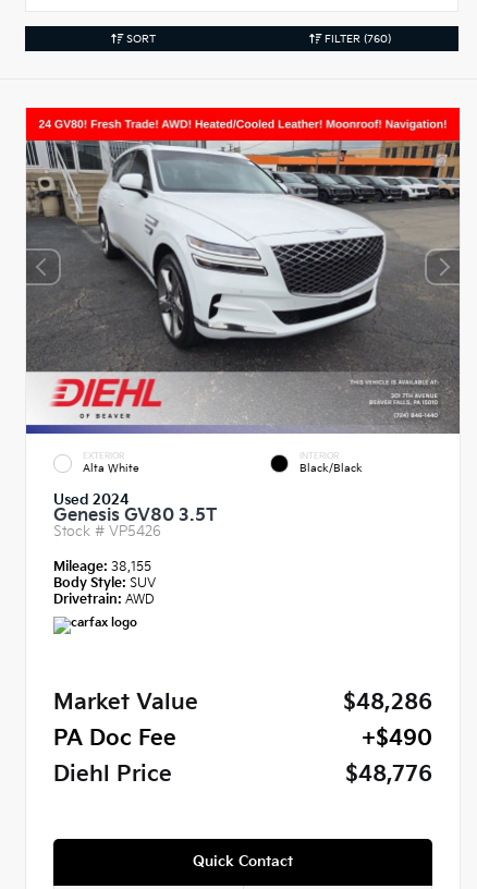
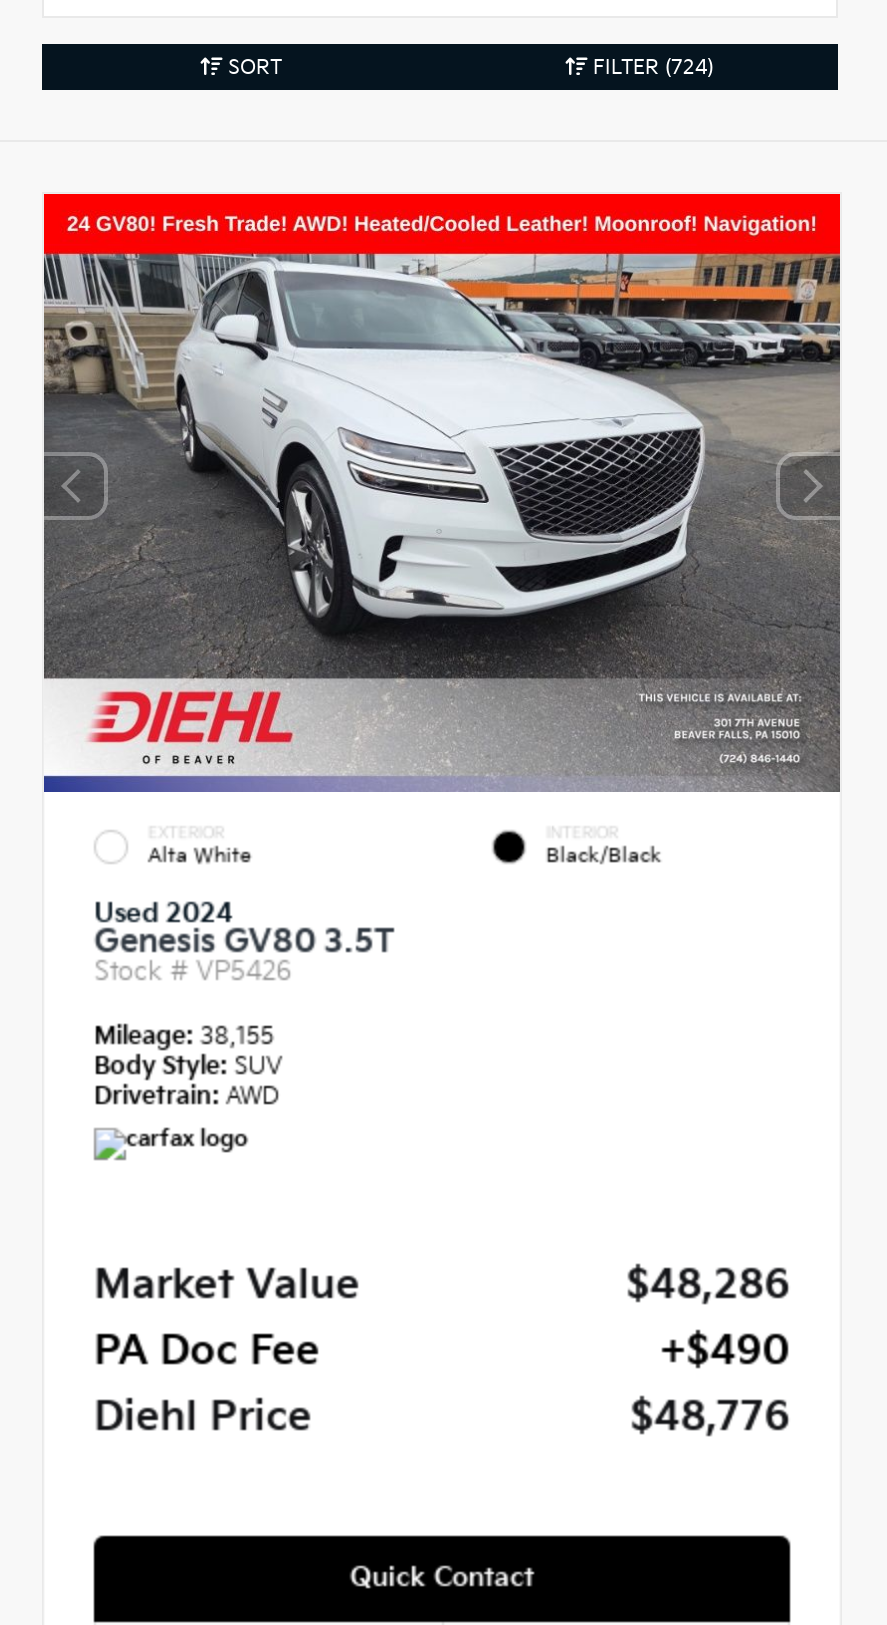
[321,32,391,46] FILTER (760) -> [587,56,713,80] FILTER (724)

